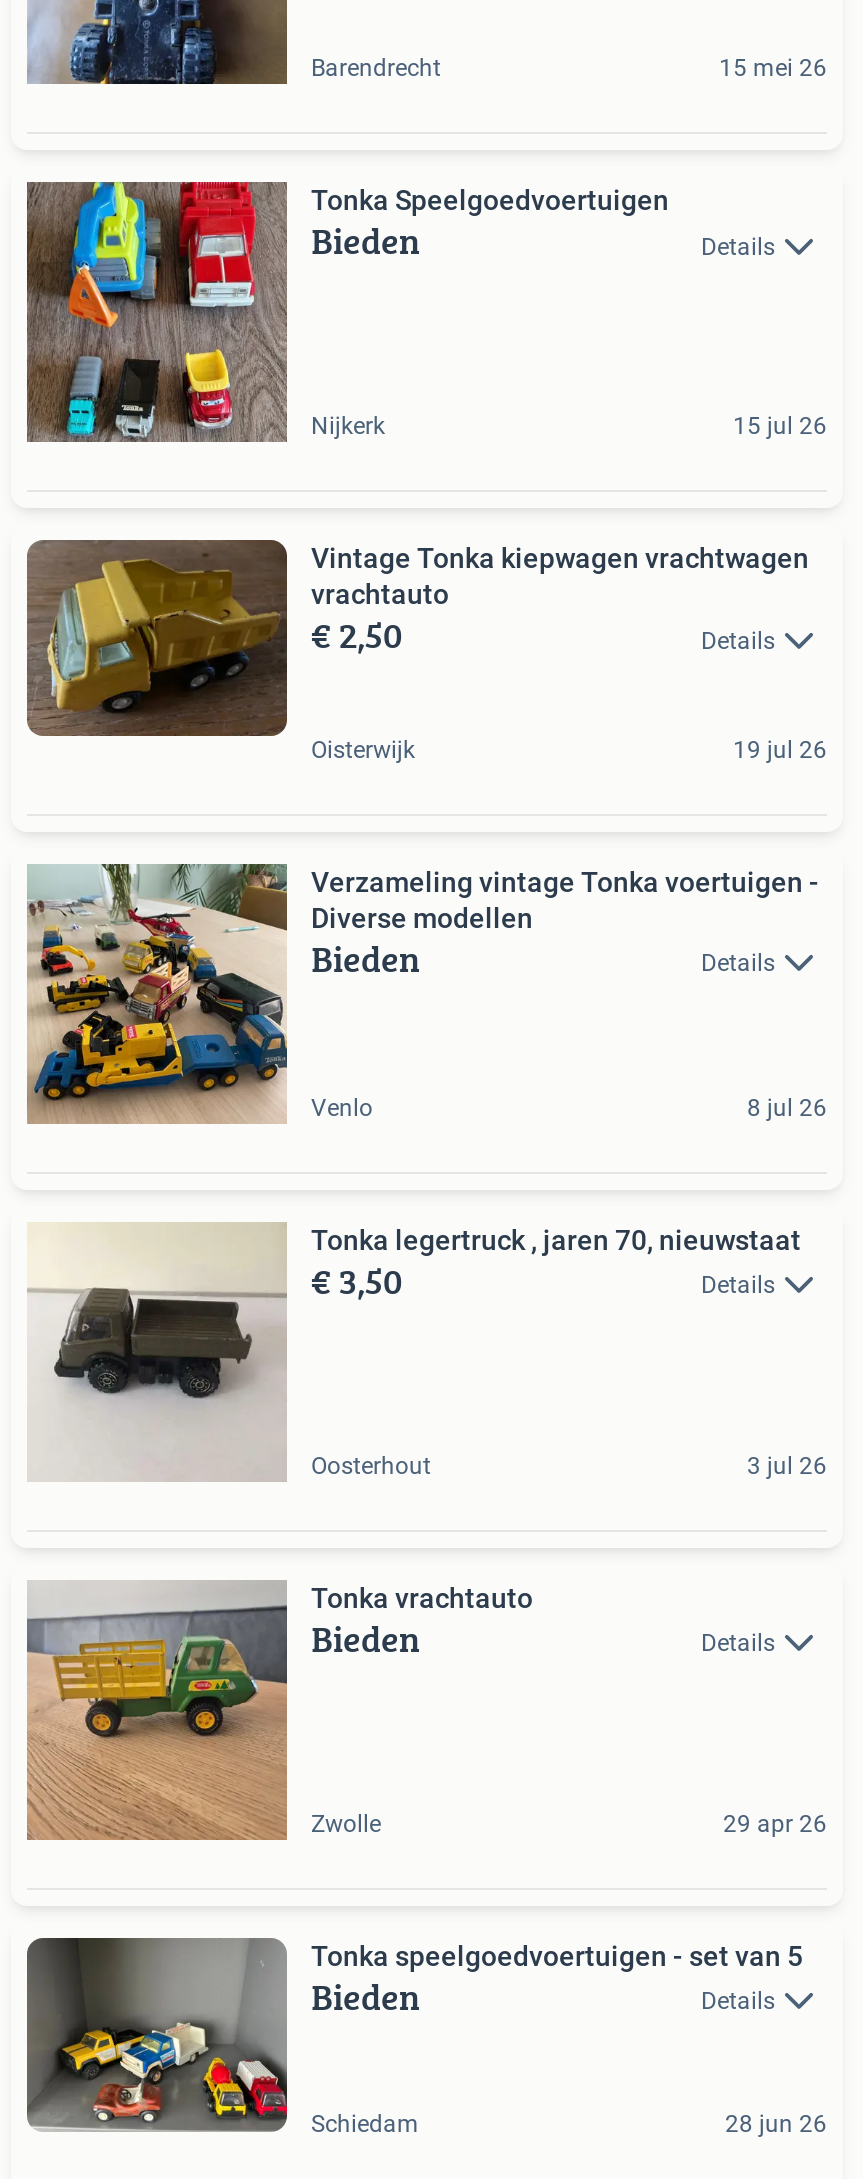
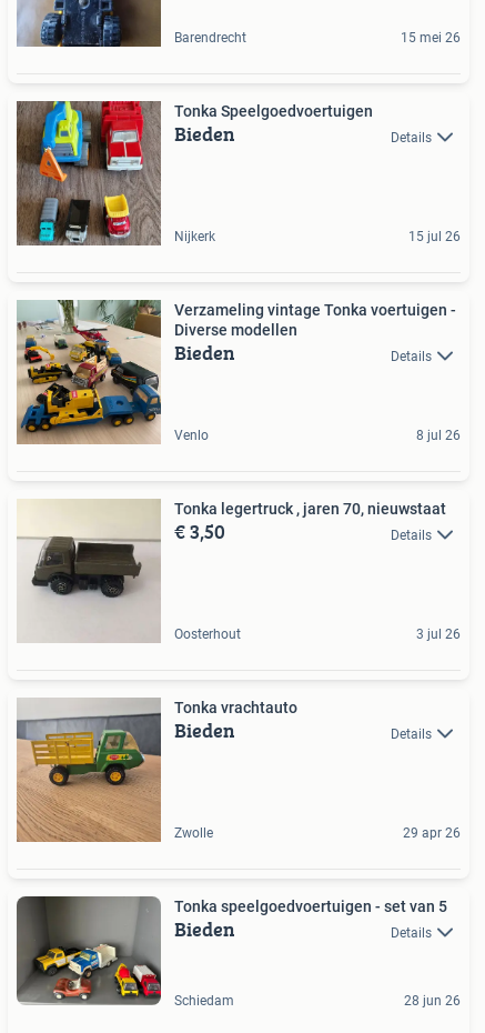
[27,540,809,764] [image] | Vintage Tonka kiepwagen vrachtwagen | vrachtauto | € 2,50 | Details -> none
[311,735,827,763] Oisterwijk | 19 jul 26 -> none

